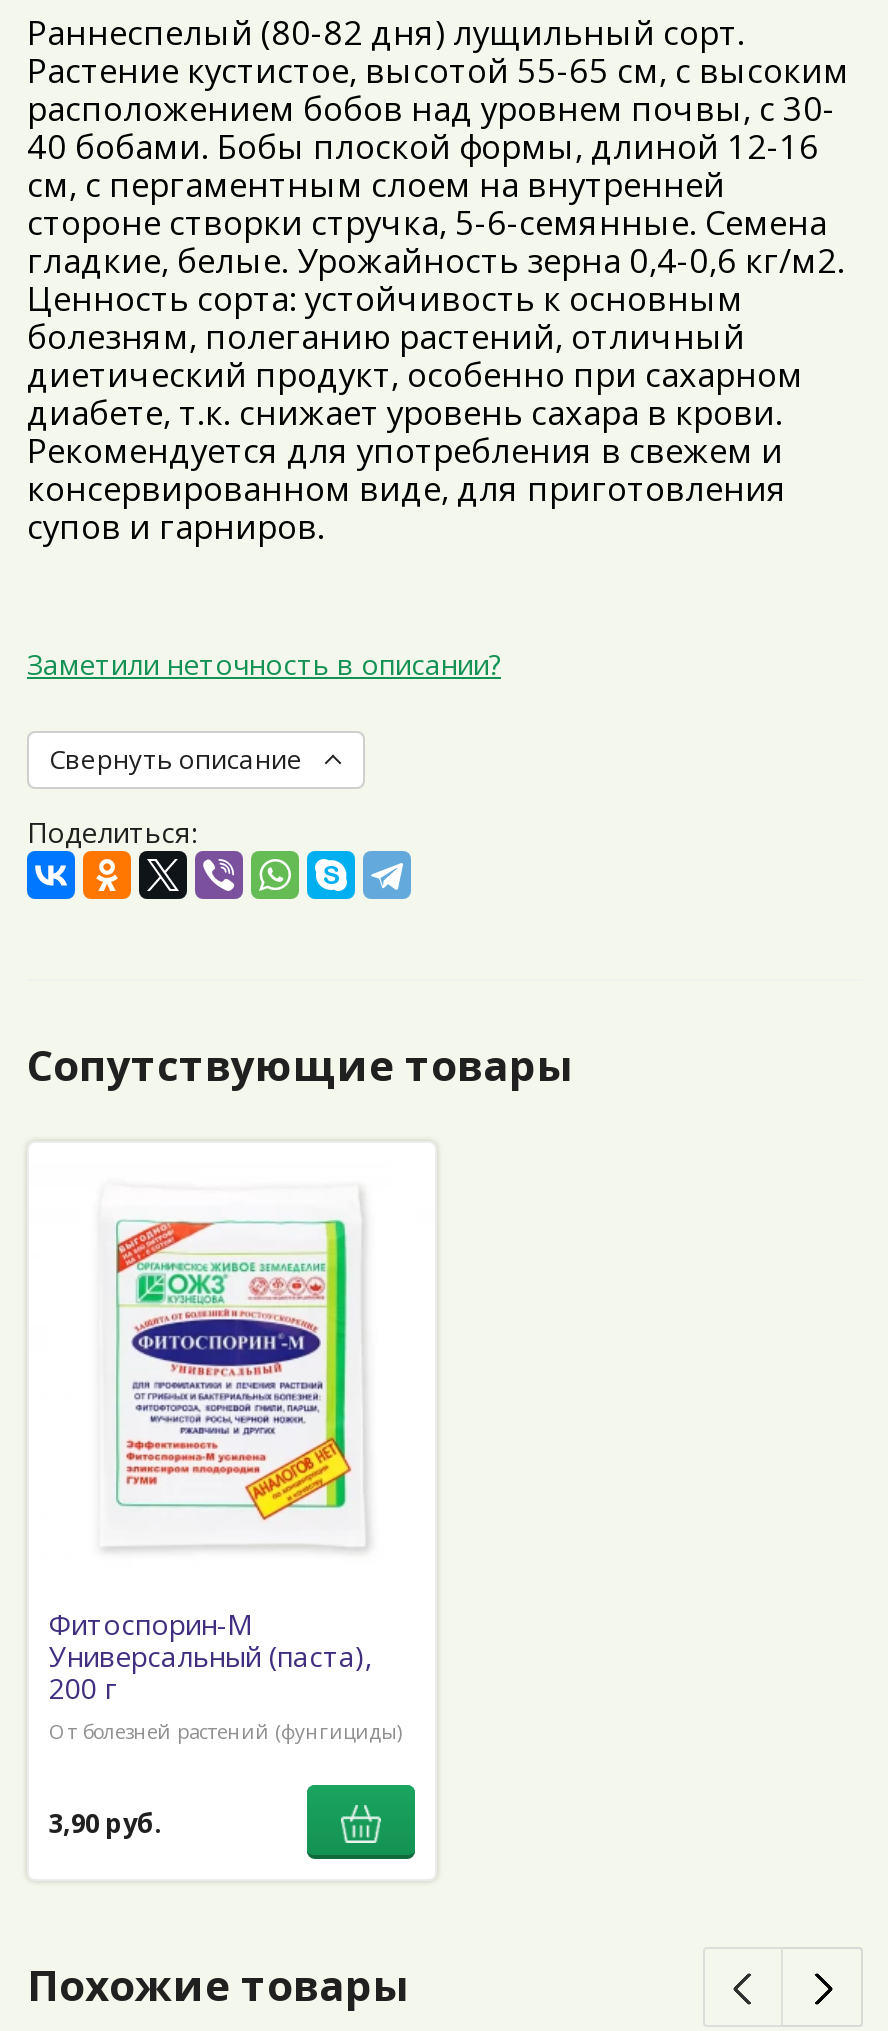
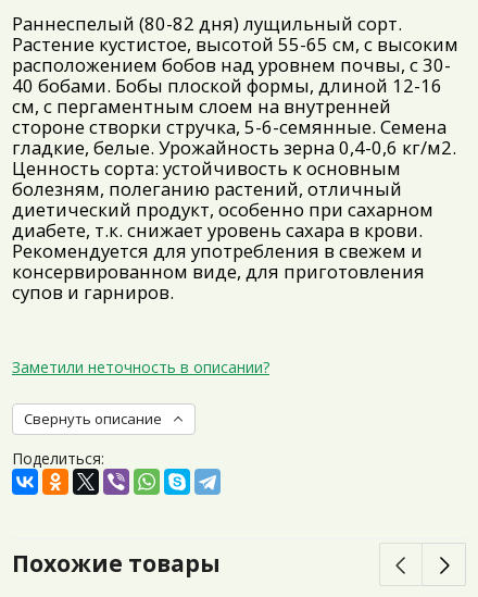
[27,1037,575,1093] Сопутствующие товары -> none
[115,1217,353,1521] [image] -> none
[49,1606,417,1861] [image] | Фитоспорин-М | Универсальный (паста), | 200 г | От болезней растений (фунгициды) | 3,90 руб. -> none

